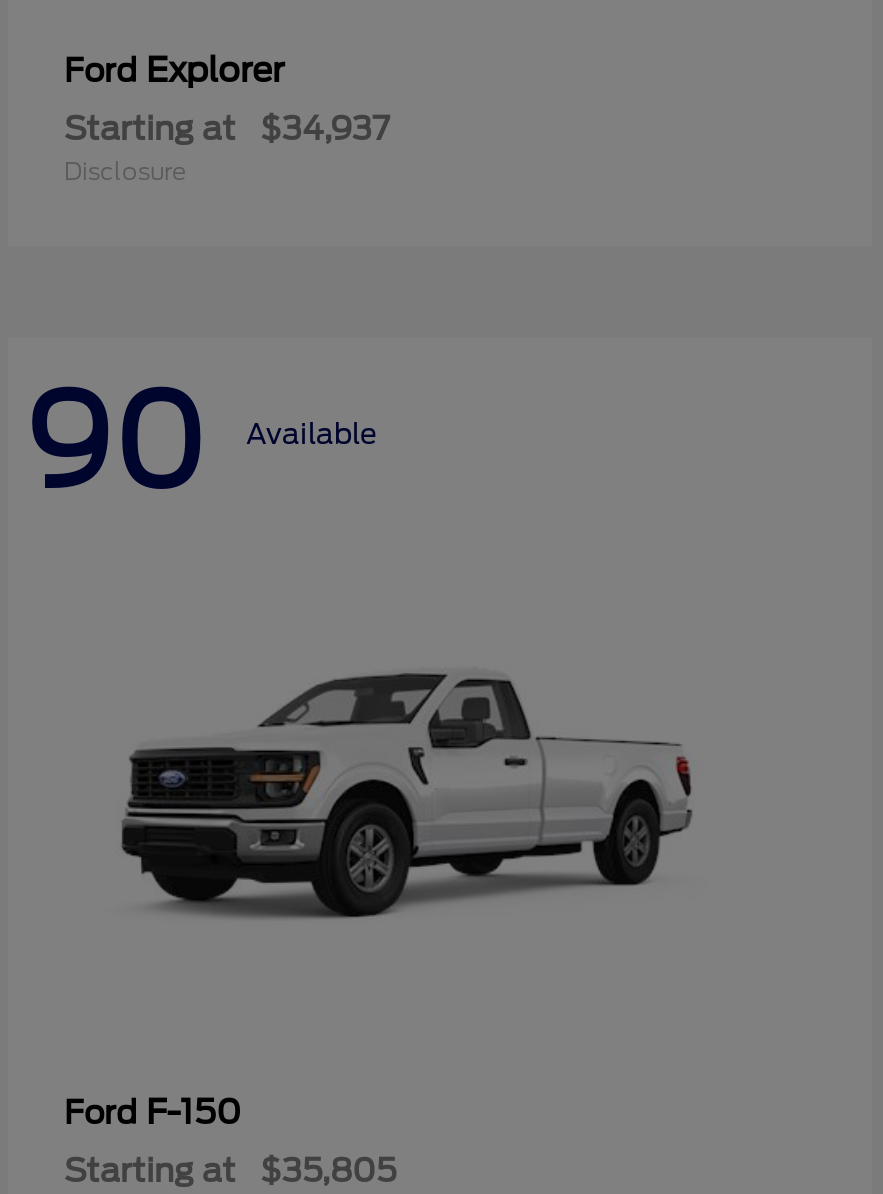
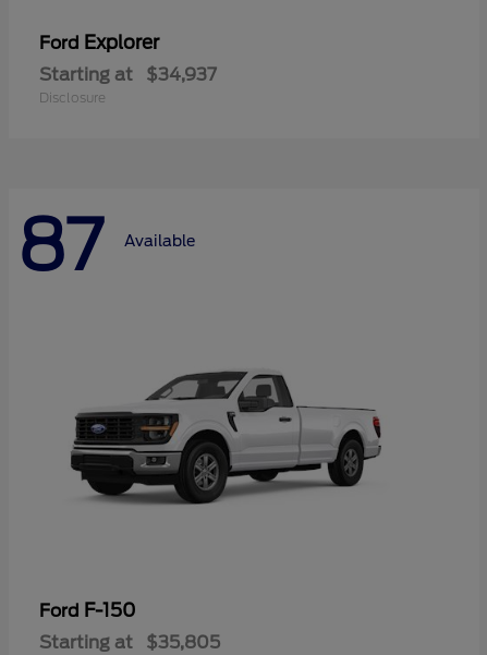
[24,367,376,519] 90 Available -> [17,204,195,287] 87 Available

